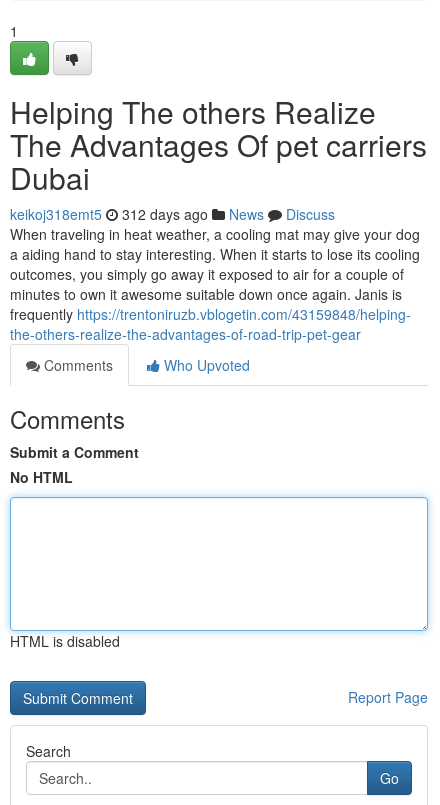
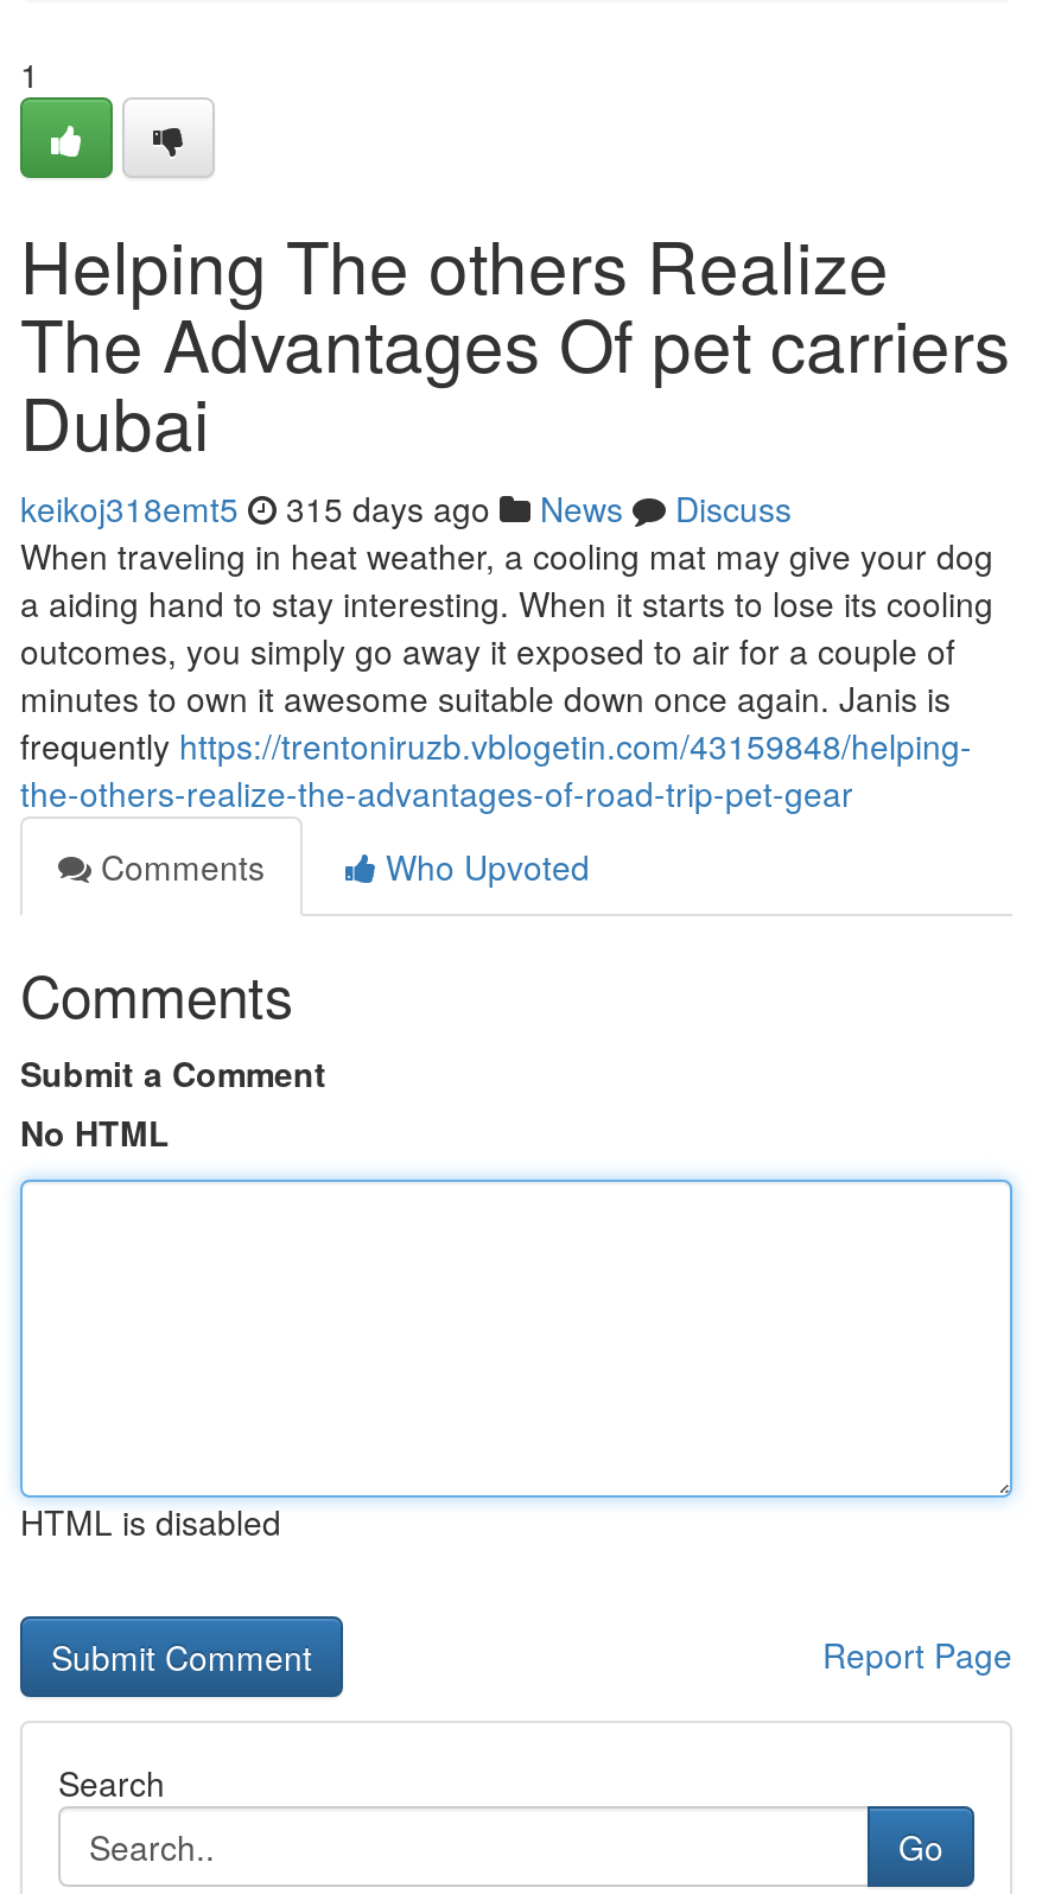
[10,204,335,224] keikoj318emt5 312 days ago News Discuss -> [20,484,792,532] keikoj318emt5 315 days ago News Discuss

